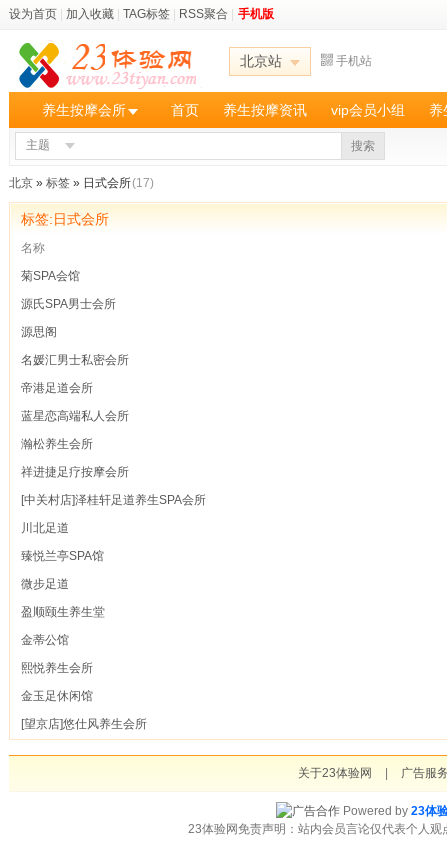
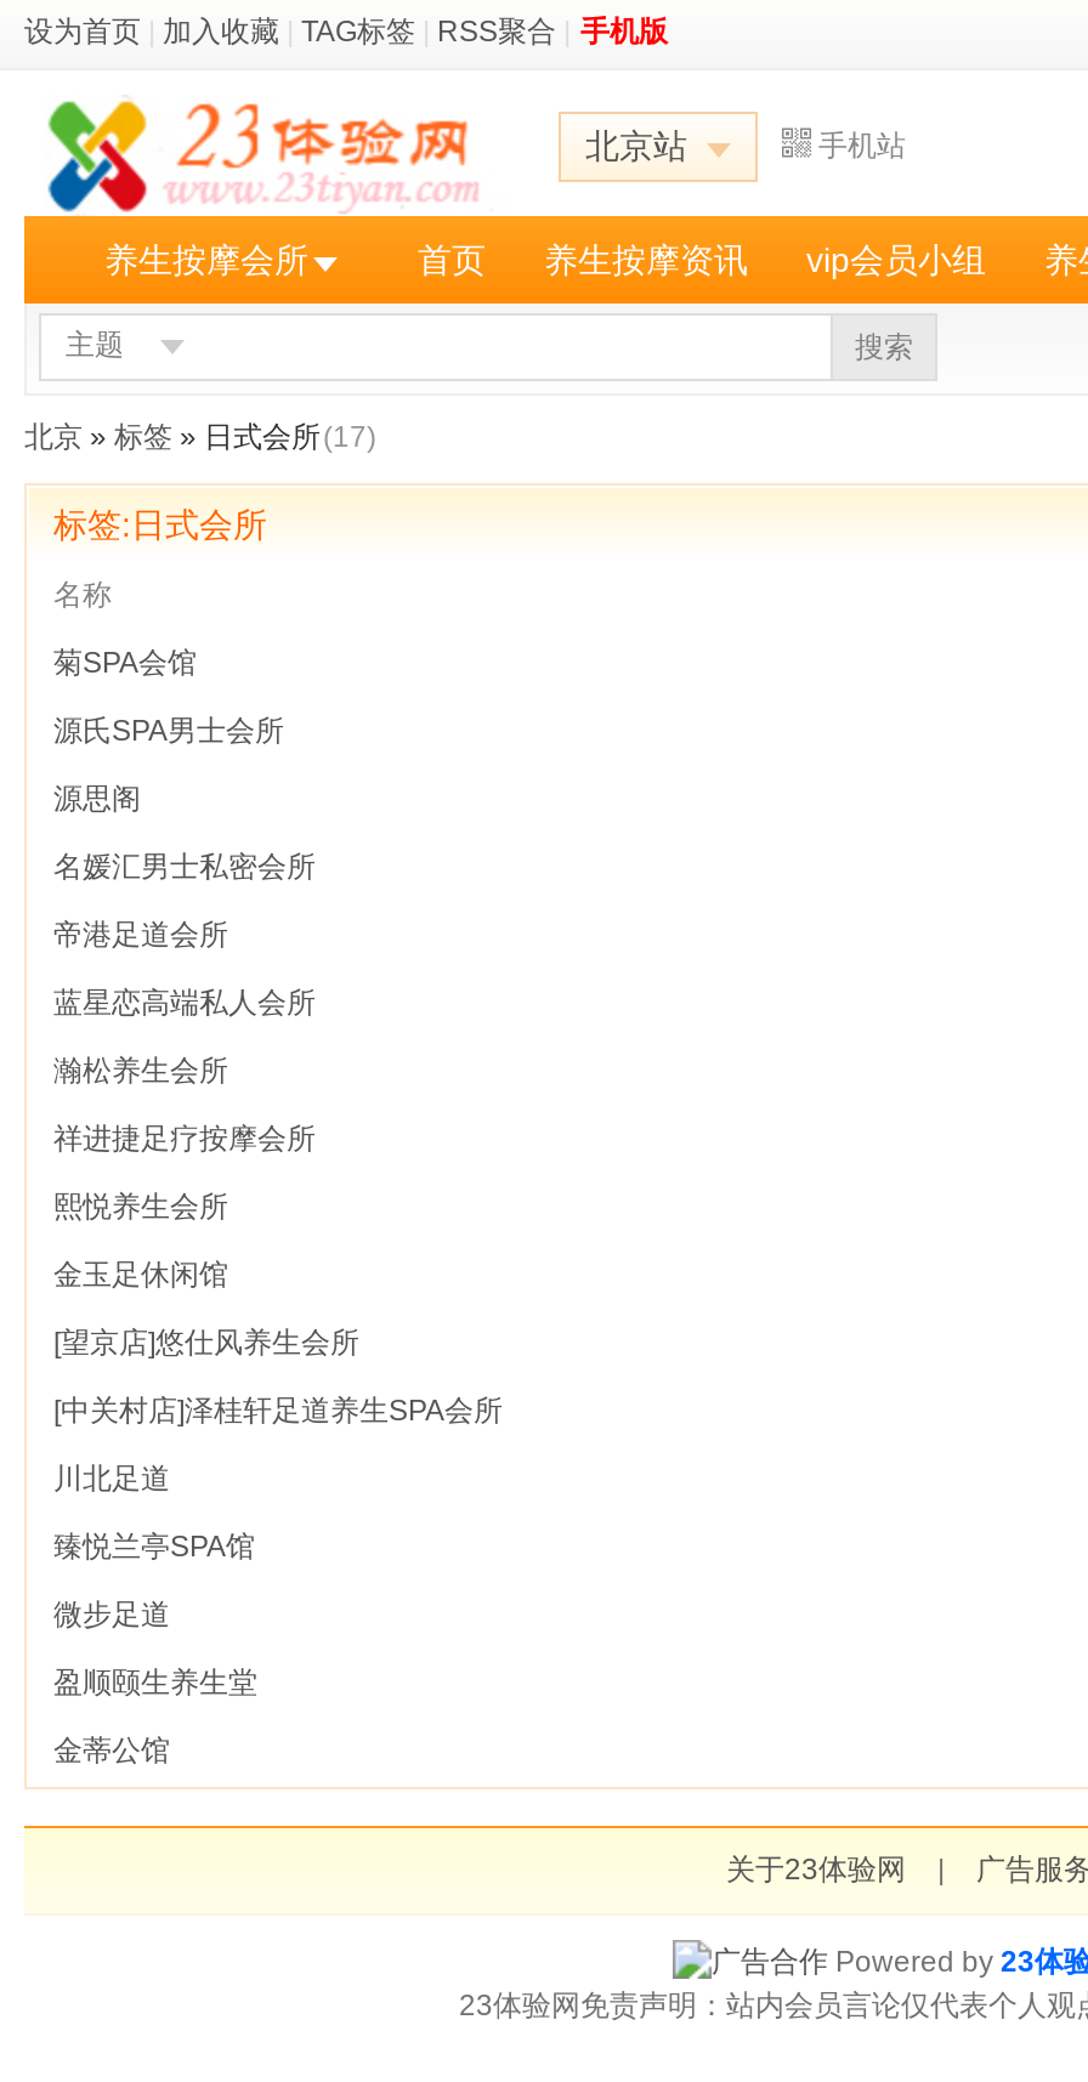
moved [21,493,209,647] -> [53,1394,510,1768]: [中关村店]泽桂轩足道养生SPA会所 | 川北足道 | 臻悦兰亭SPA馆 | 微步足道 | 盈顺颐生养生堂 | 金蒂公馆
moved [21,661,150,731] -> [53,1190,367,1360]: 熙悦养生会所 | 金玉足休闲馆 | [望京店]悠仕风养生会所

